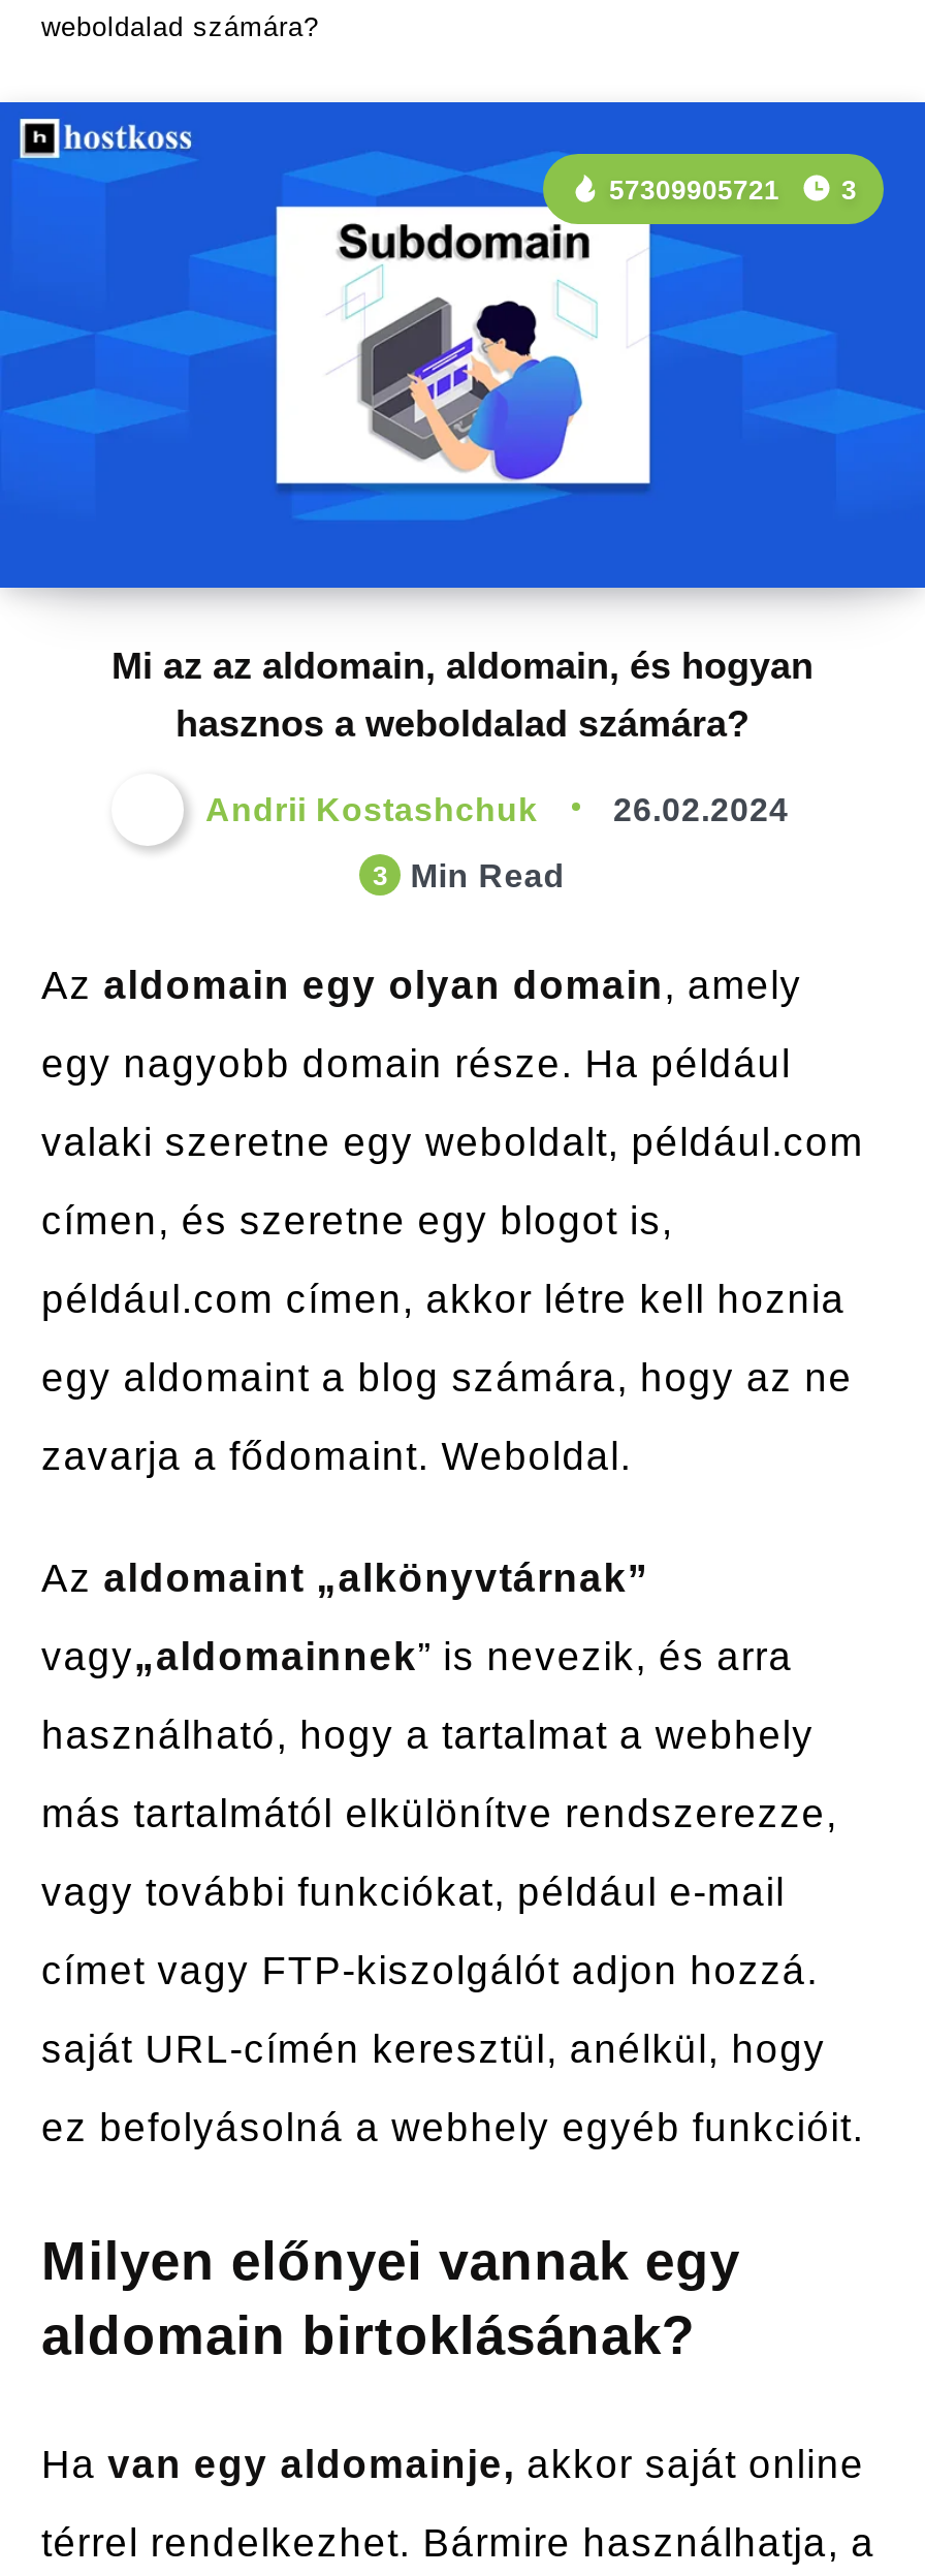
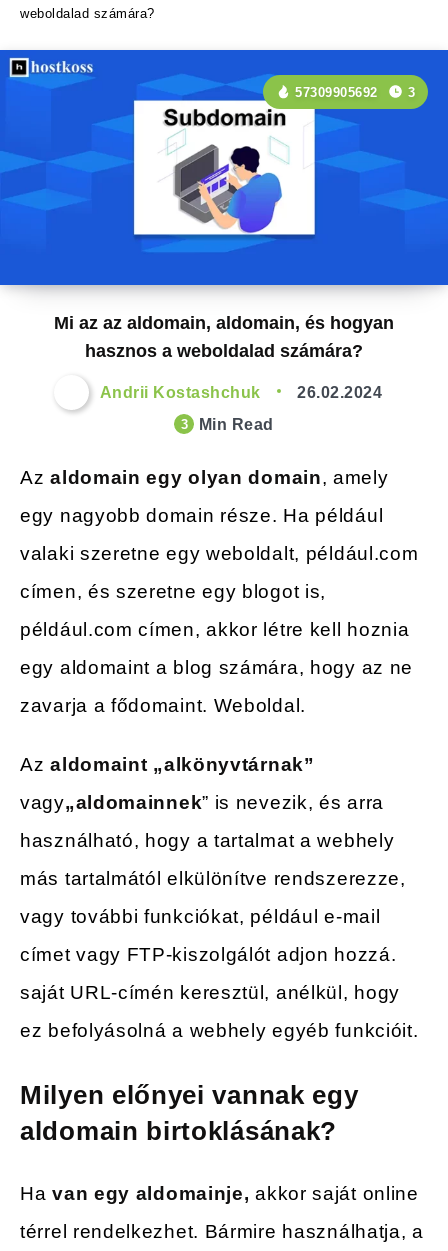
[600,174,857,205] 57309905721 3 -> [290,84,415,99] 57309905692 3

